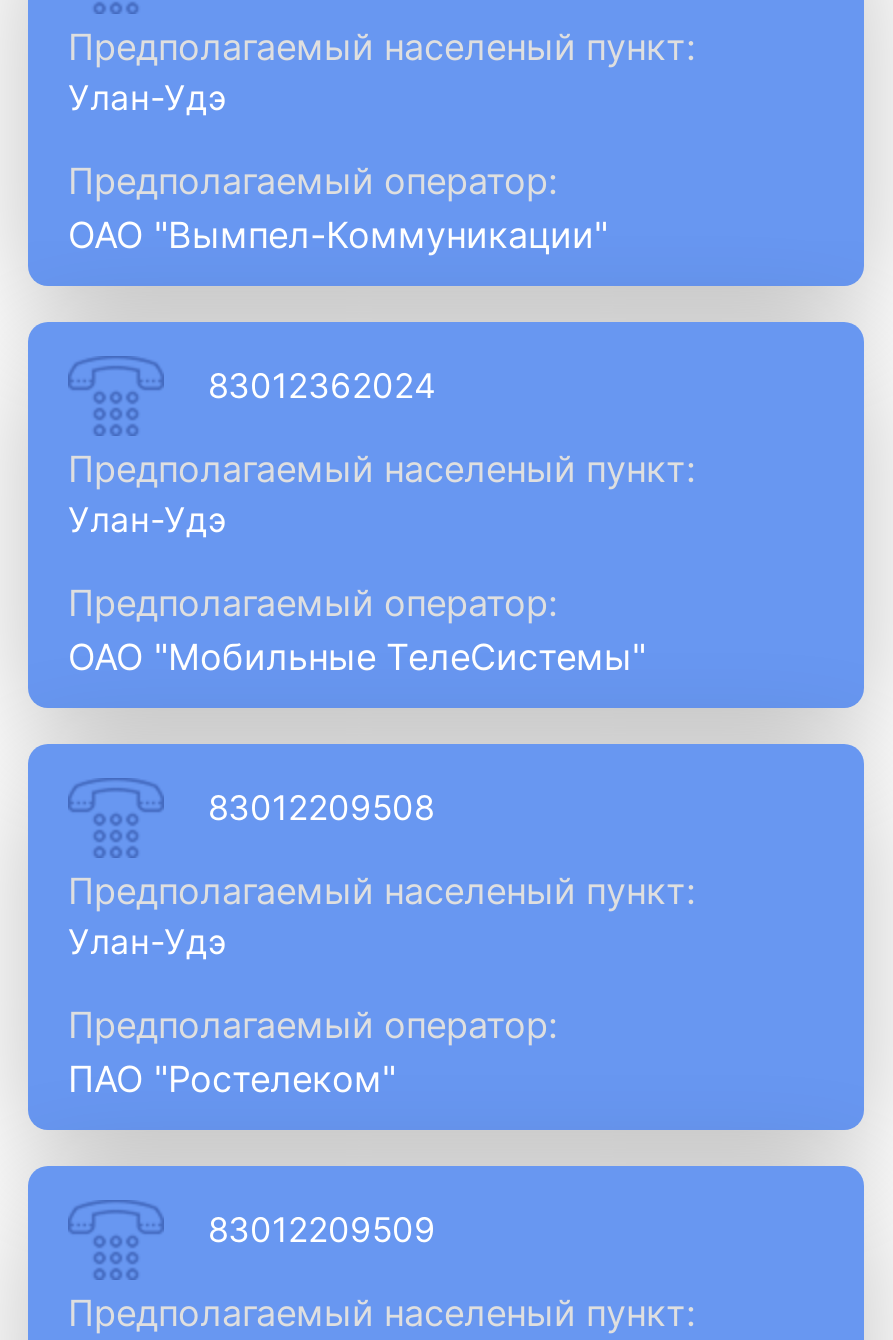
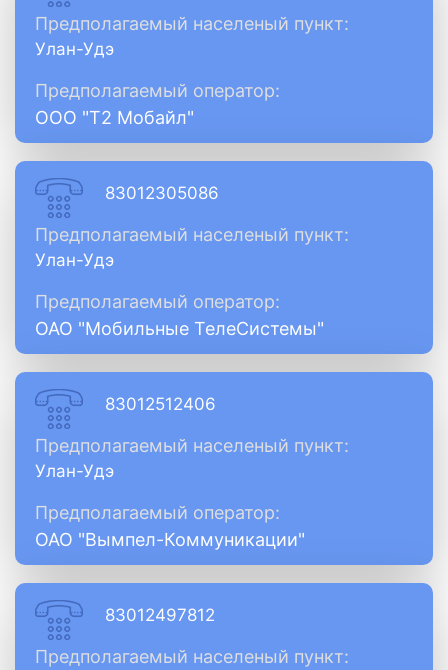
moved [68,214,608,256] -> [35,529,305,550]: ОАО "Вымпел-Коммуникации"
none -> [35,107,194,128] ООО "Т2 Мобайл"
[208,366,436,406] 83012362024 -> [105,183,219,203] 83012305086
[208,788,434,828] 83012209508 -> [105,394,216,414] 83012512406
[68,1058,396,1100] ПАО "Ростелеком" -> none
[208,1210,436,1250] 83012209509 -> [105,605,215,625] 83012497812

